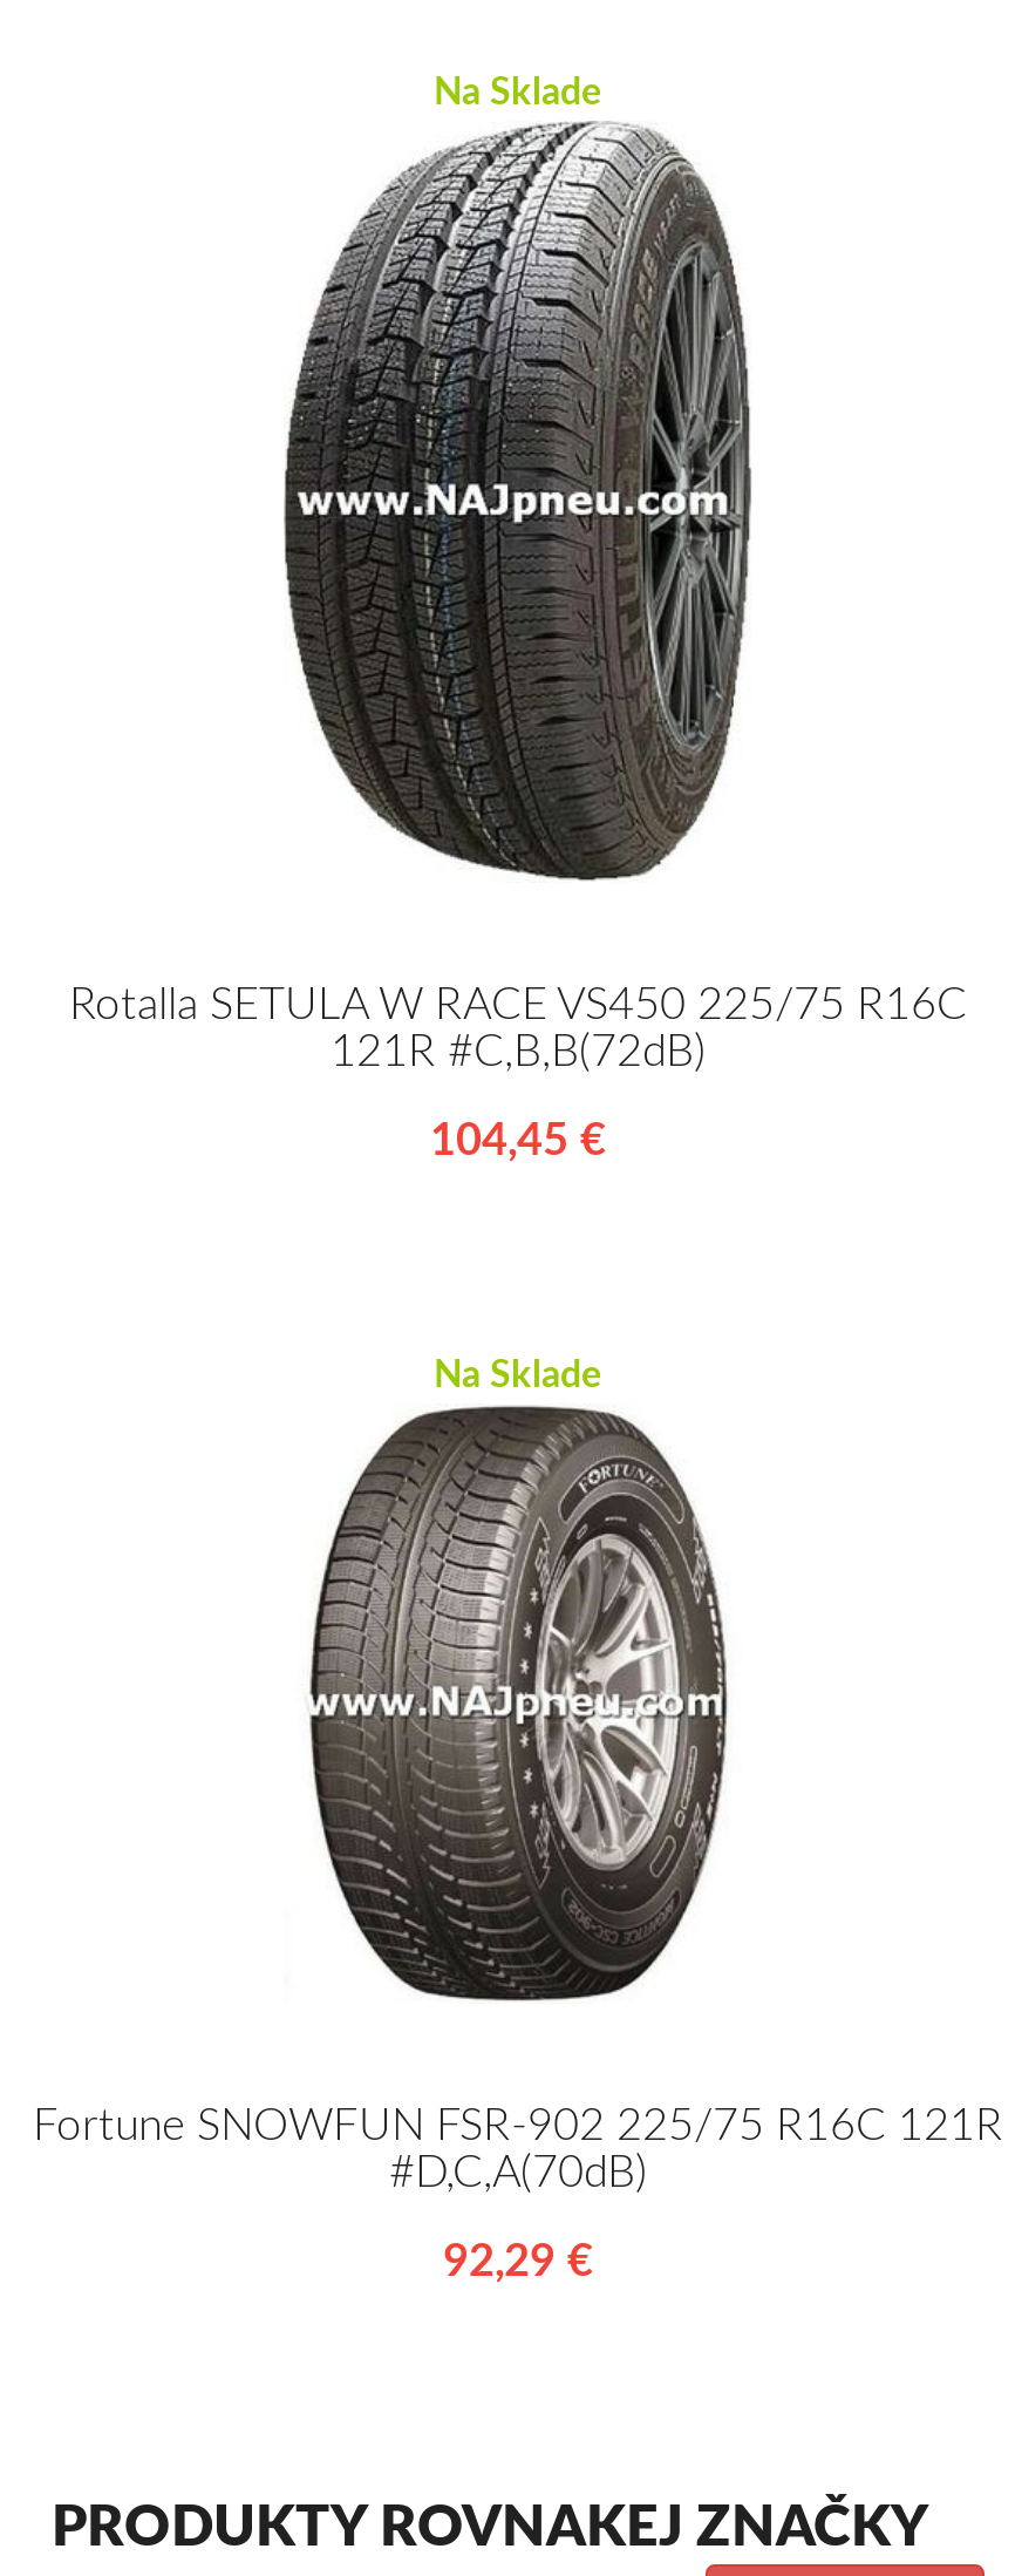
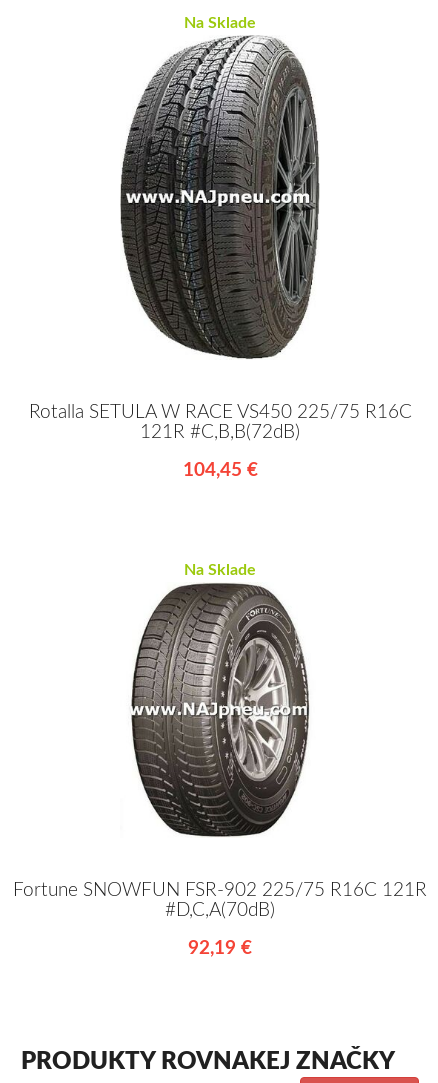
[443,2240,593,2285] 92,29 € -> [188,939,252,958] 92,19 €

